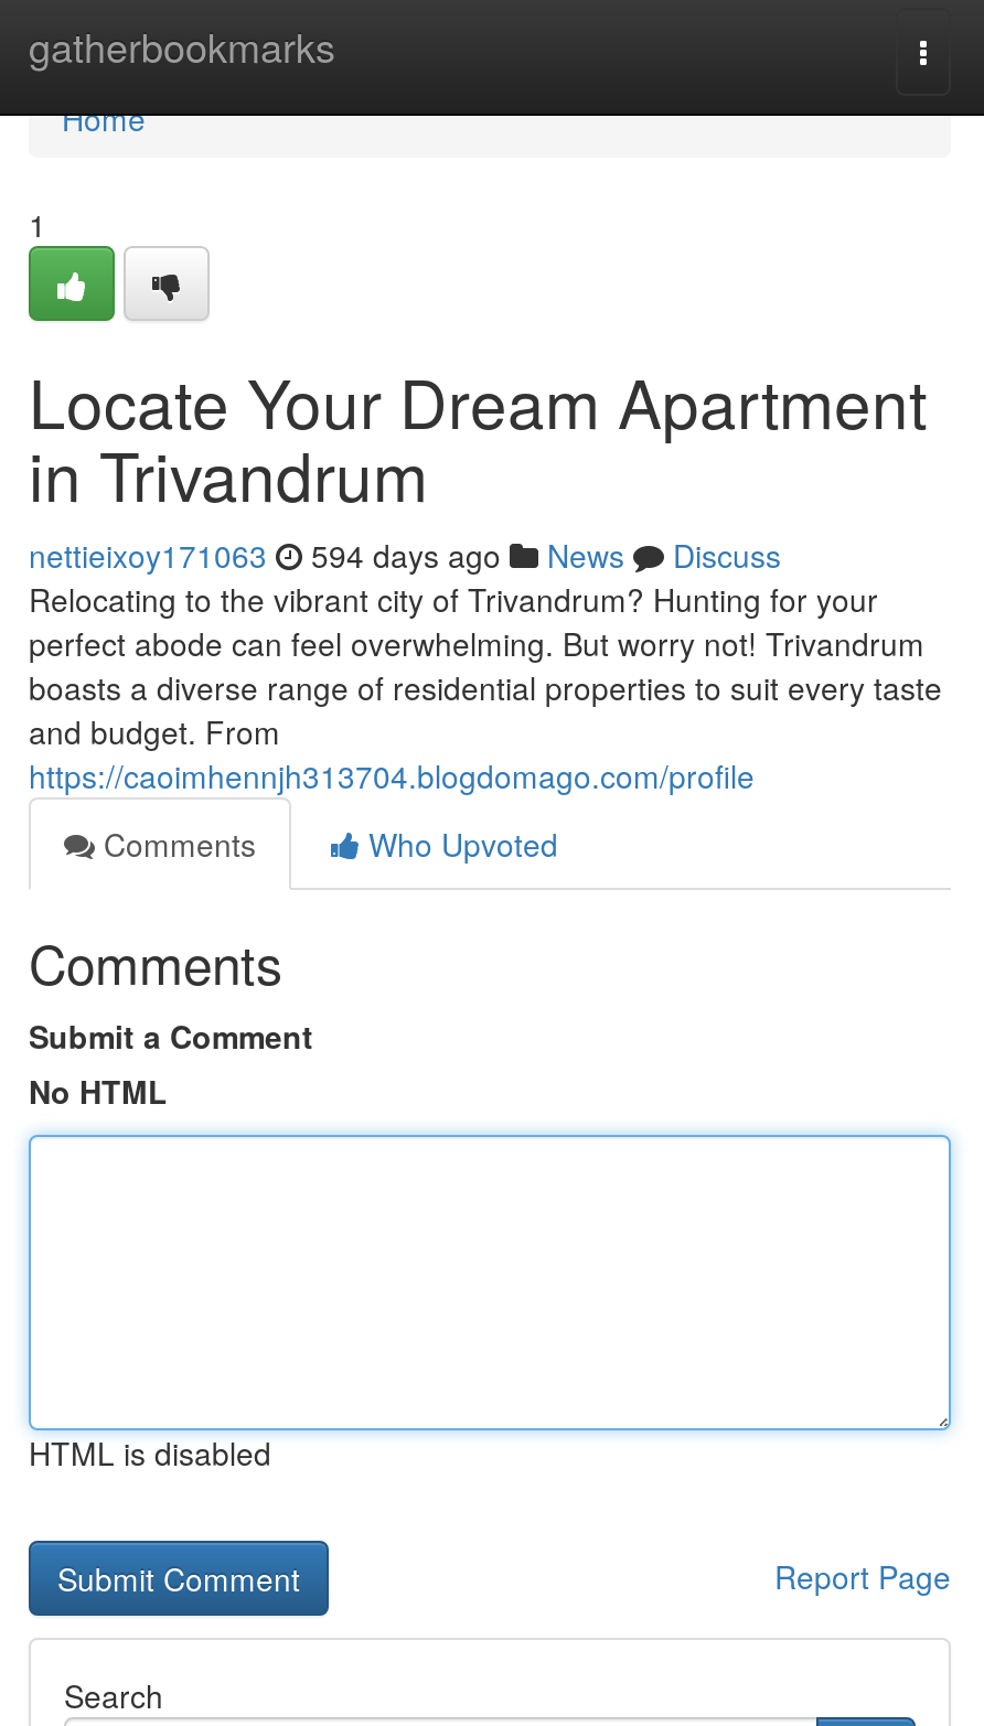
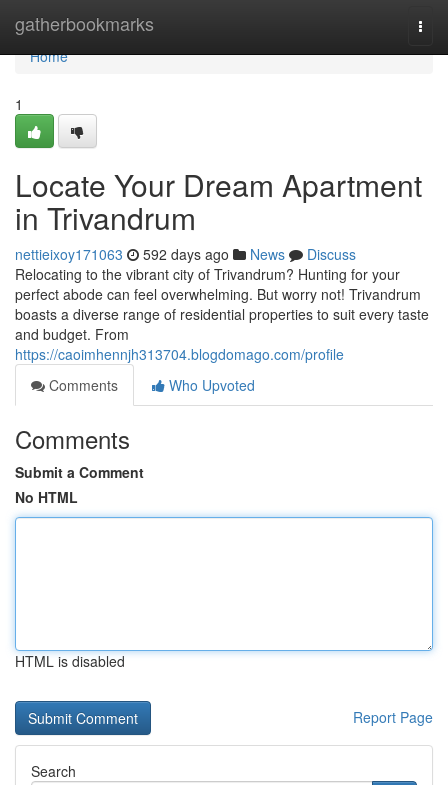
[29,533,781,577] nettieixoy171063 594 days ago News Discuss -> [15,244,356,264] nettieixoy171063 592 days ago News Discuss

